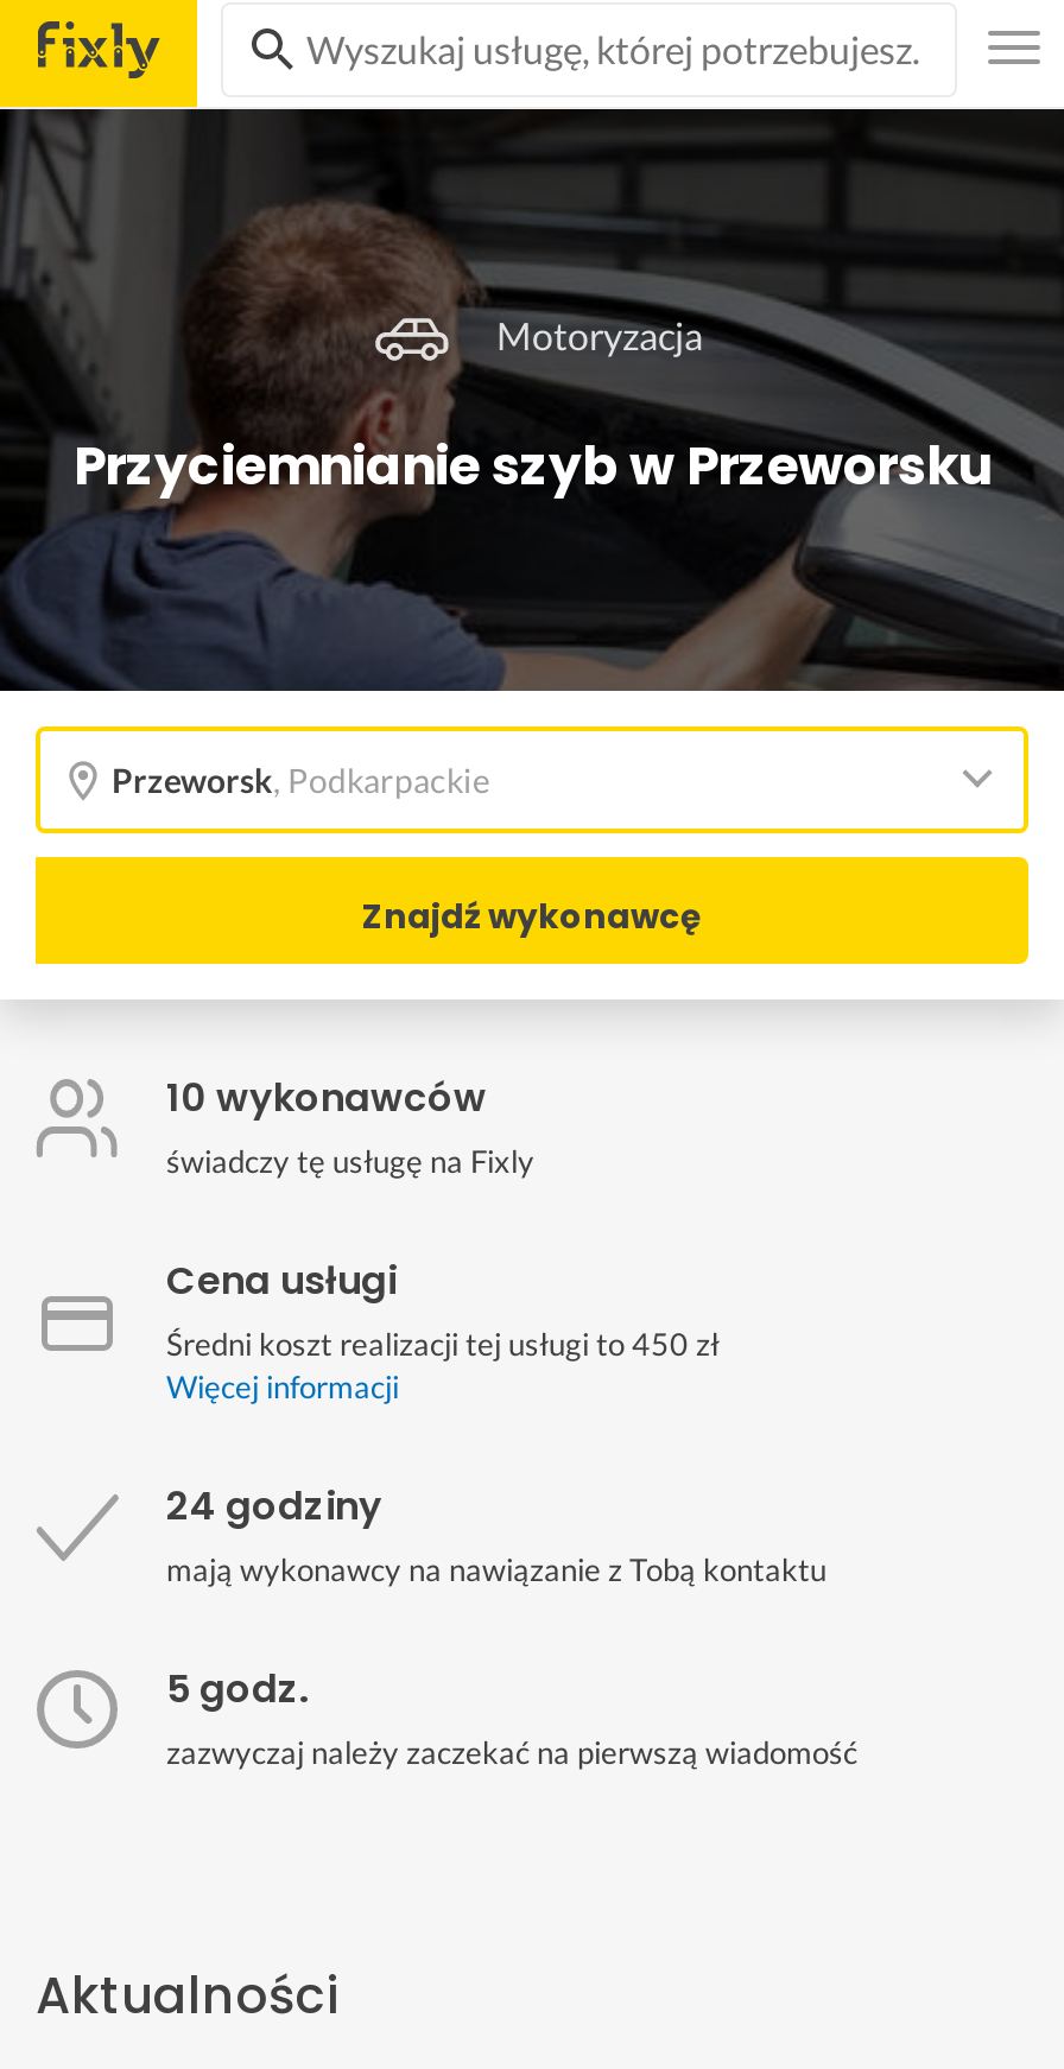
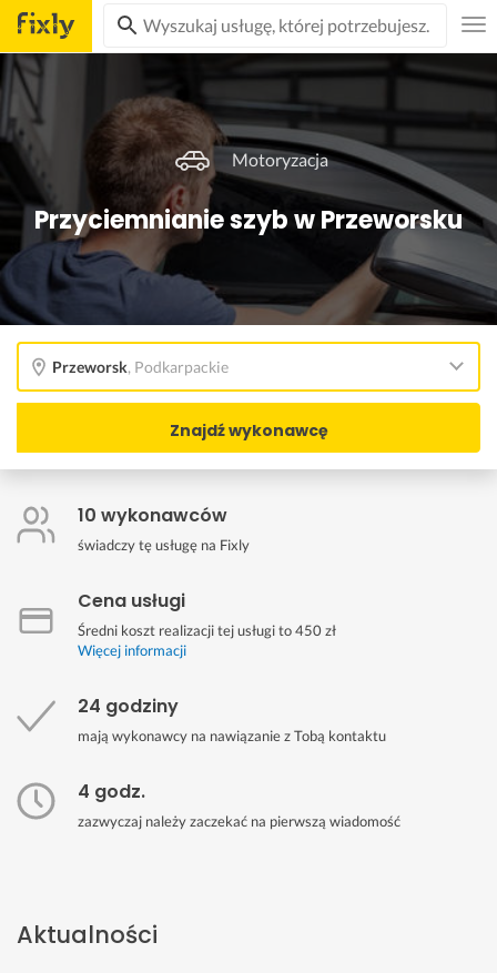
[166,1662,309,1716] 5 godz. -> [78,779,145,804] 4 godz.

